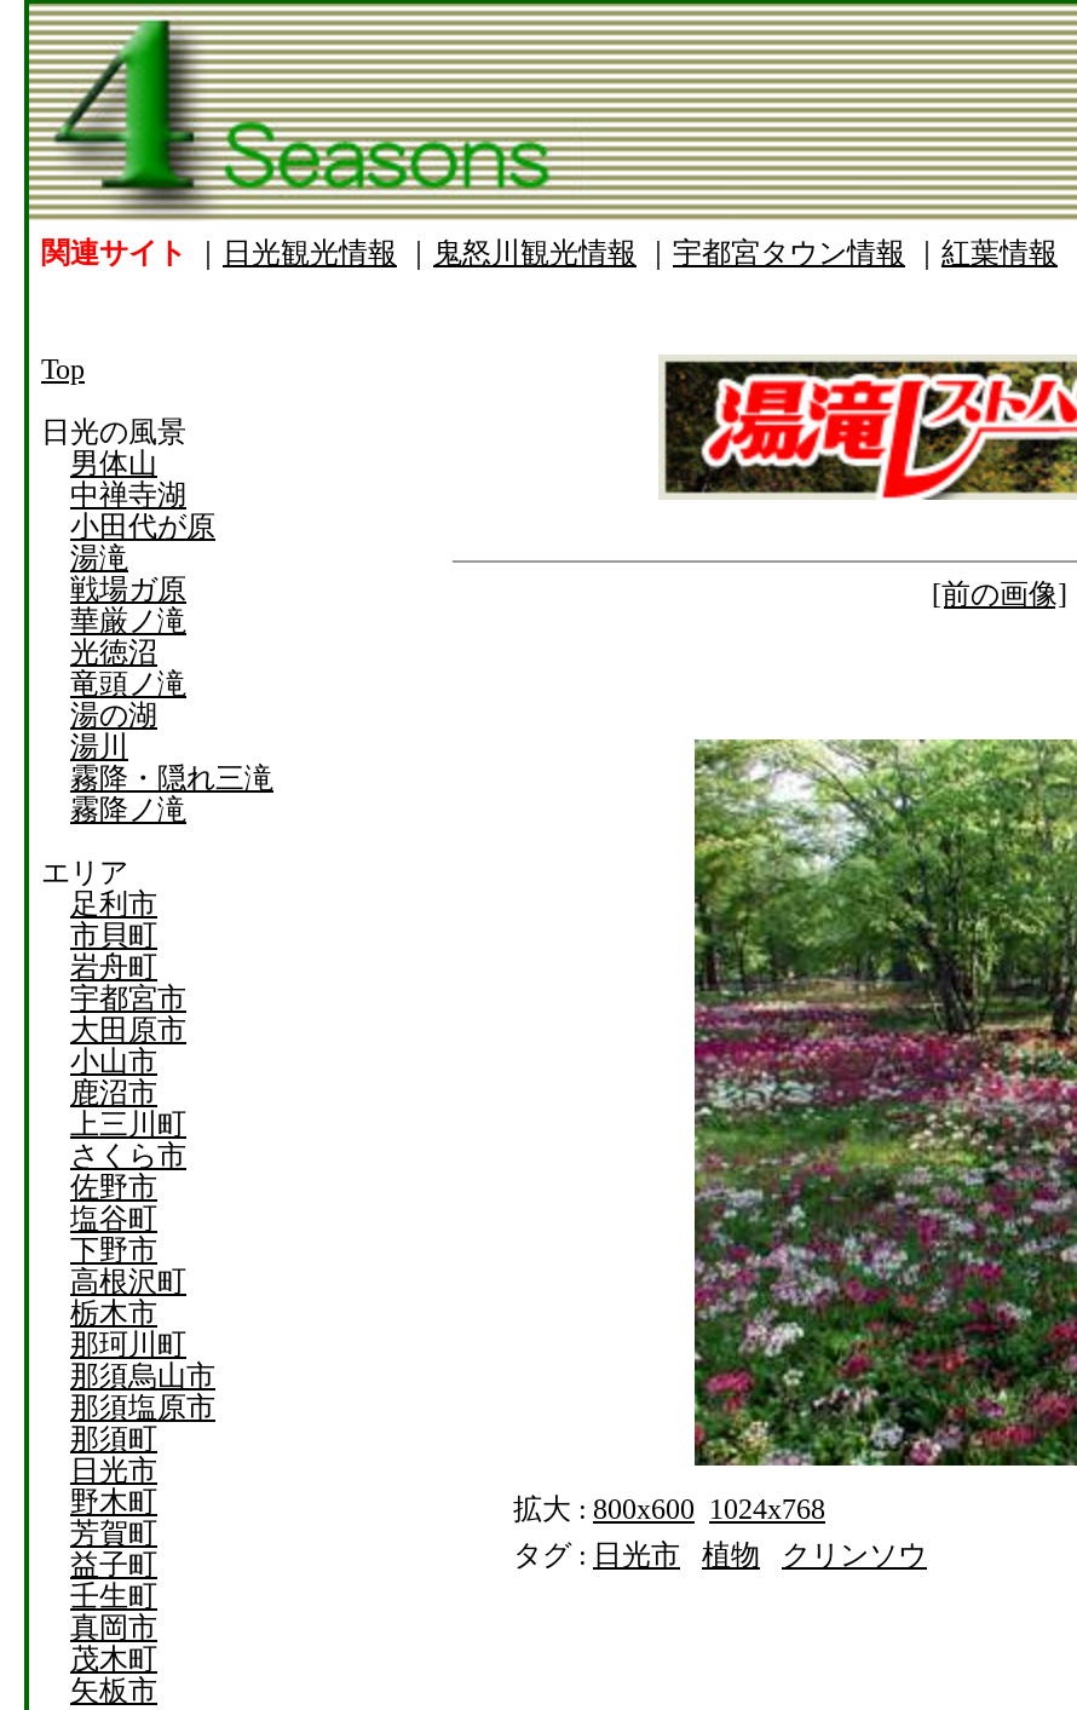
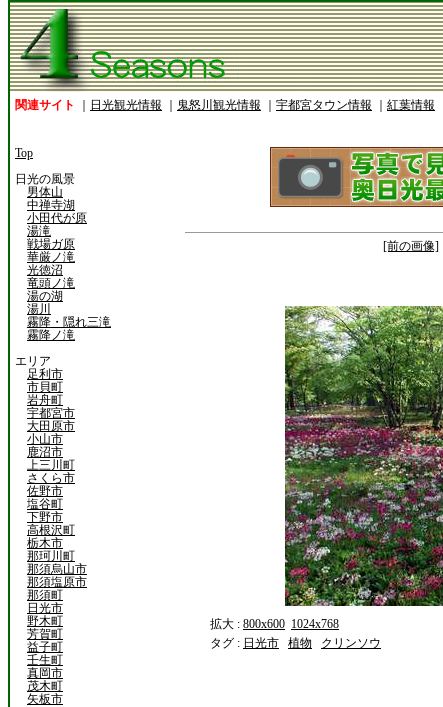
[658,355,1070,500] [image] -> [269,146,440,208] [image]

